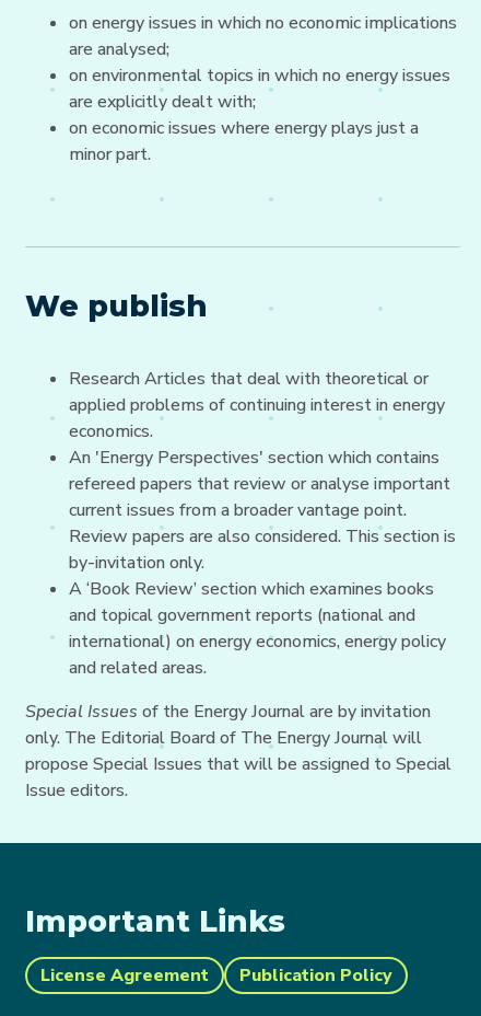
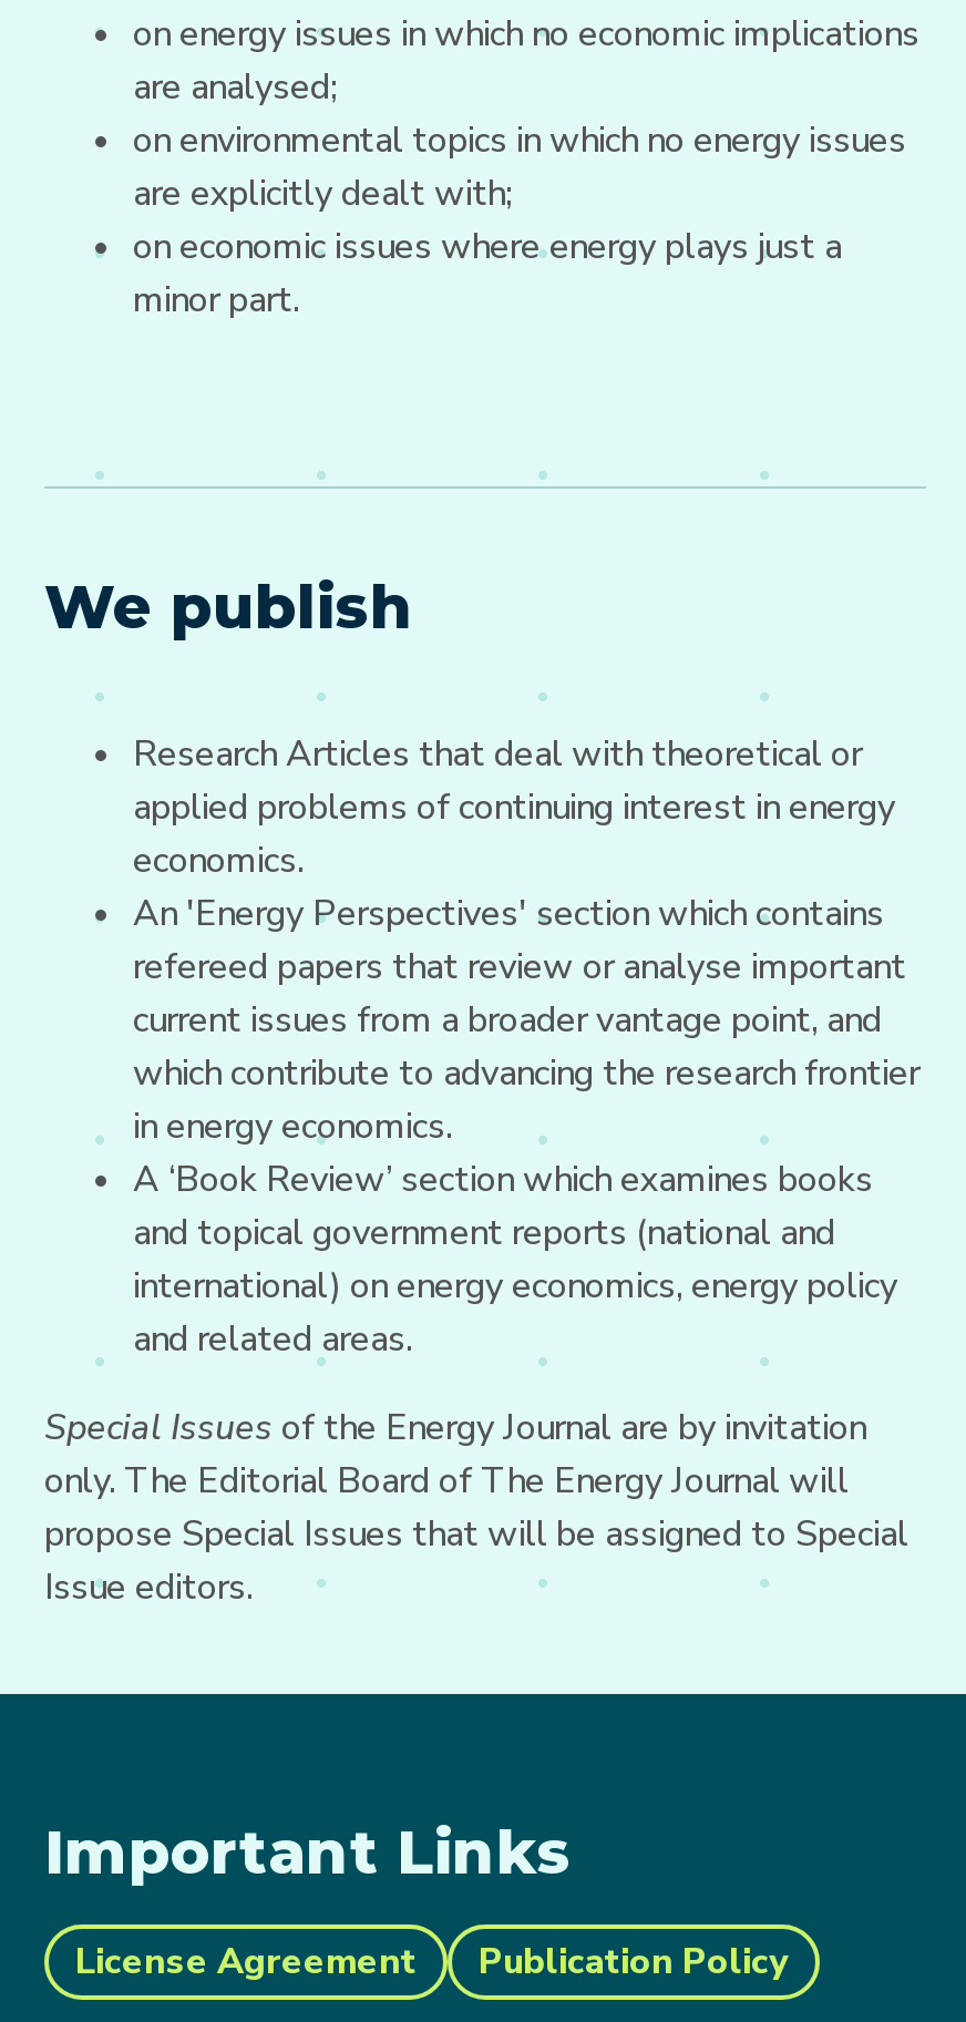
[69,498,456,575] current issues from a broader vantage point. | Review papers are also considered. This section is | by-invitation only. -> [133,996,919,1152] current issues from a broader vantage point, and | which contribute to advancing the research frontier | in energy economics.

